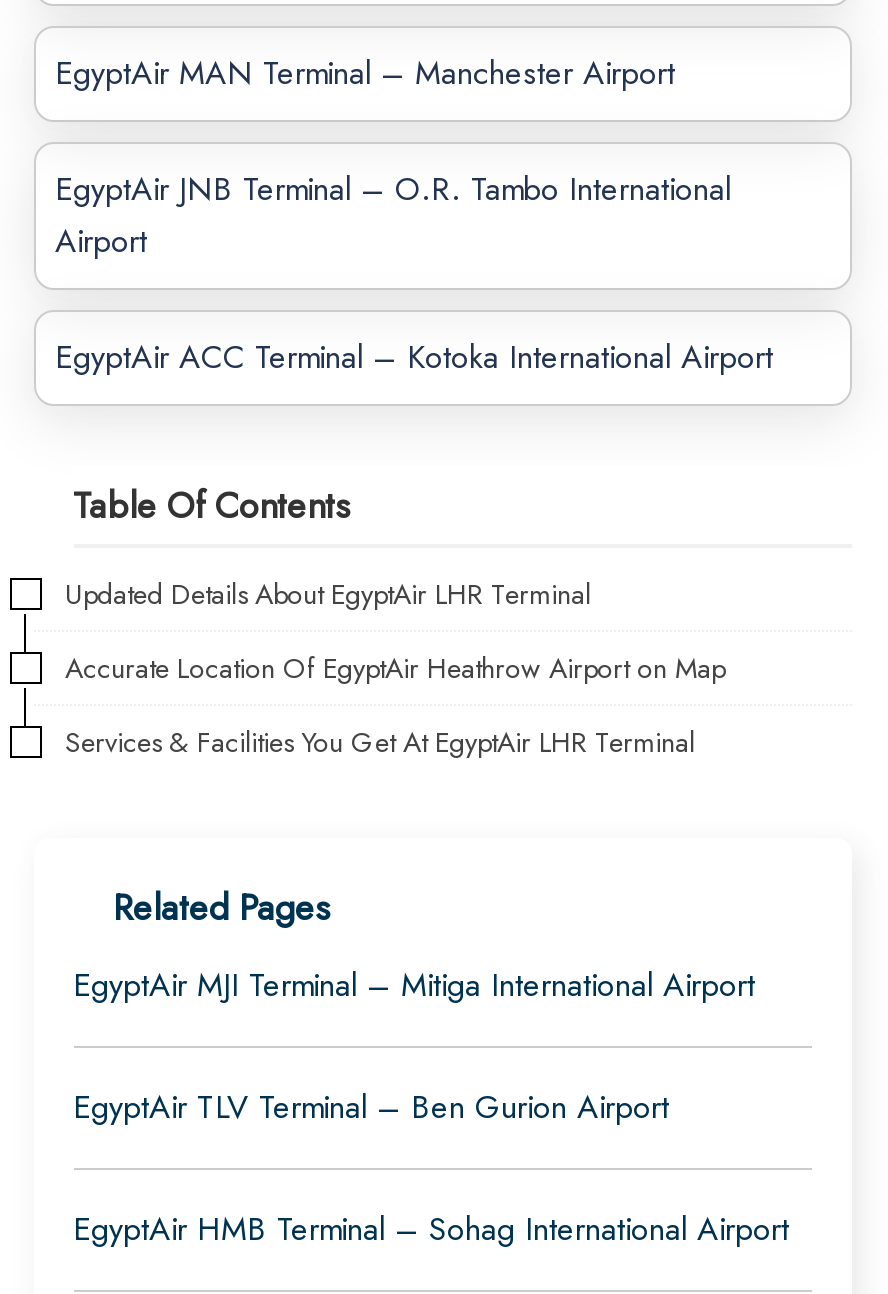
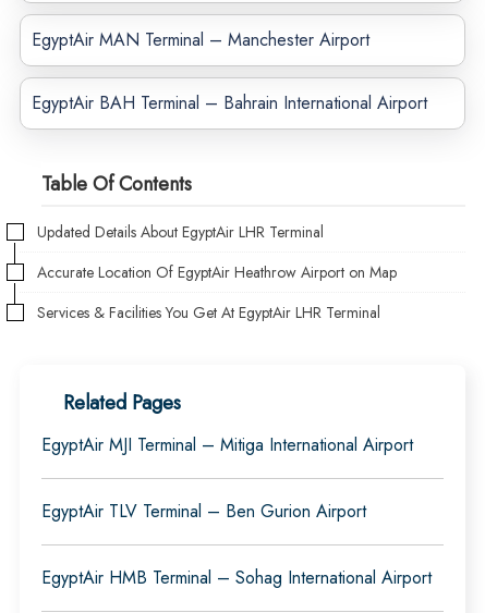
[55,167,773,381] EgyptAir JNB Terminal – O.R. Tambo International | Airport | EgyptAir ACC Terminal – Kotoka International Airport -> [31,91,427,116] EgyptAir BAH Terminal – Bahrain International Airport

